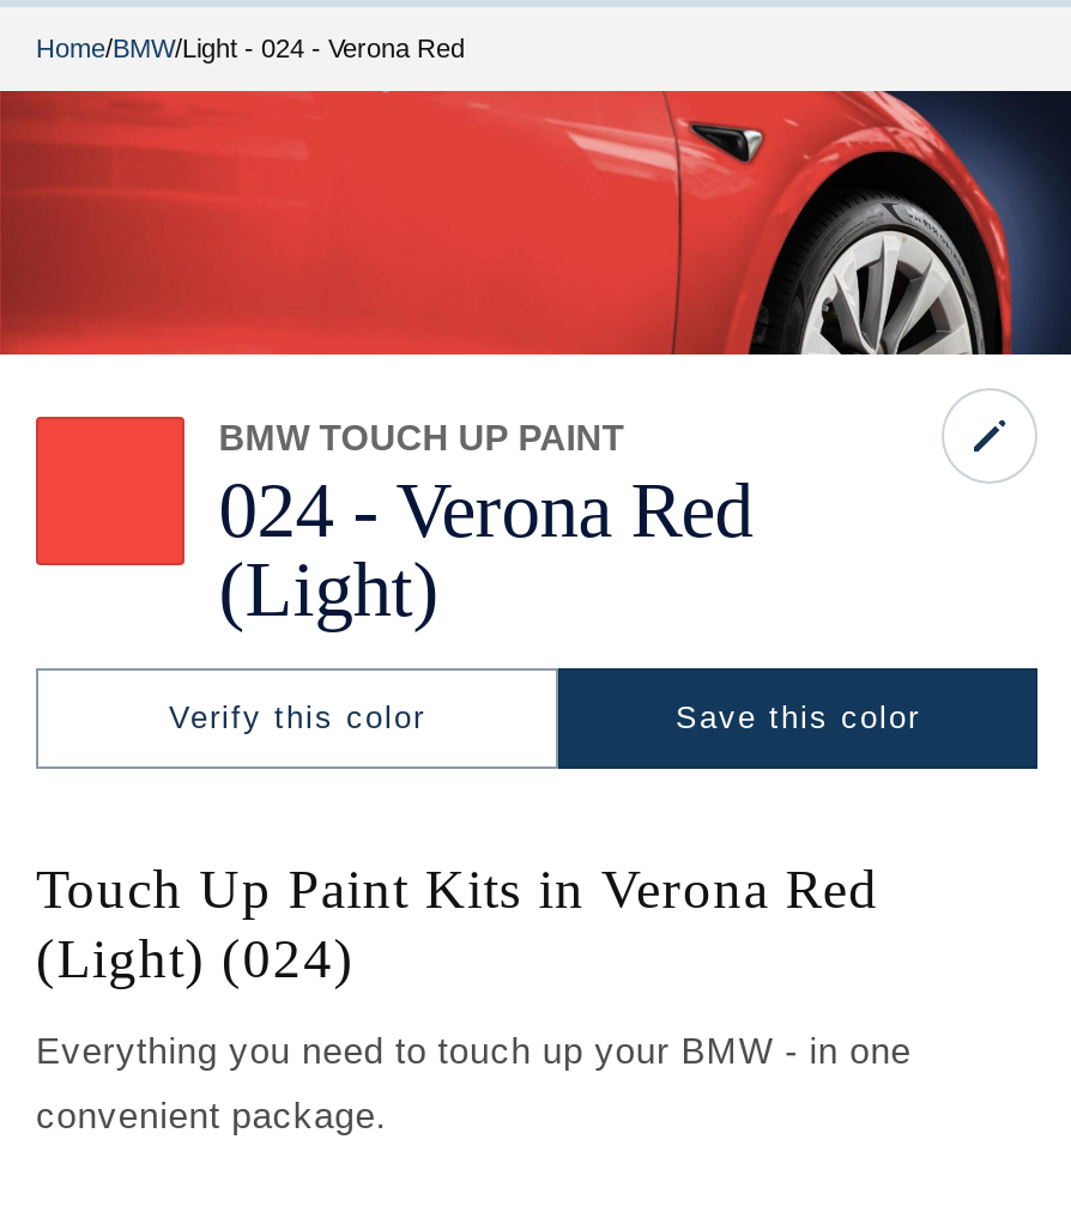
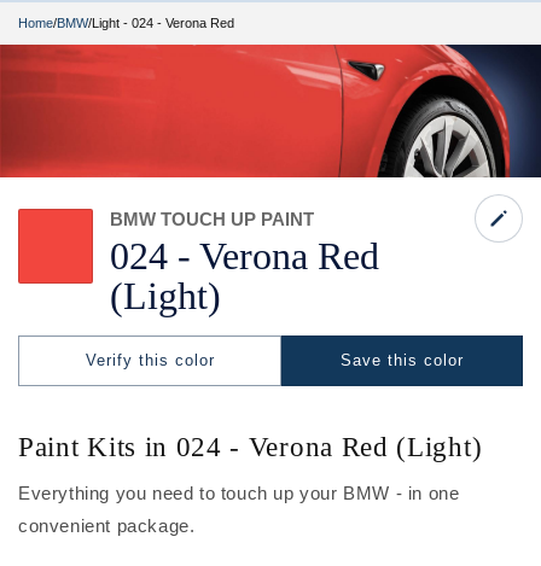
[36,859,879,988] Touch Up Paint Kits in Verona Red | (Light) (024) -> [18,431,482,462] Paint Kits in 024 - Verona Red (Light)

